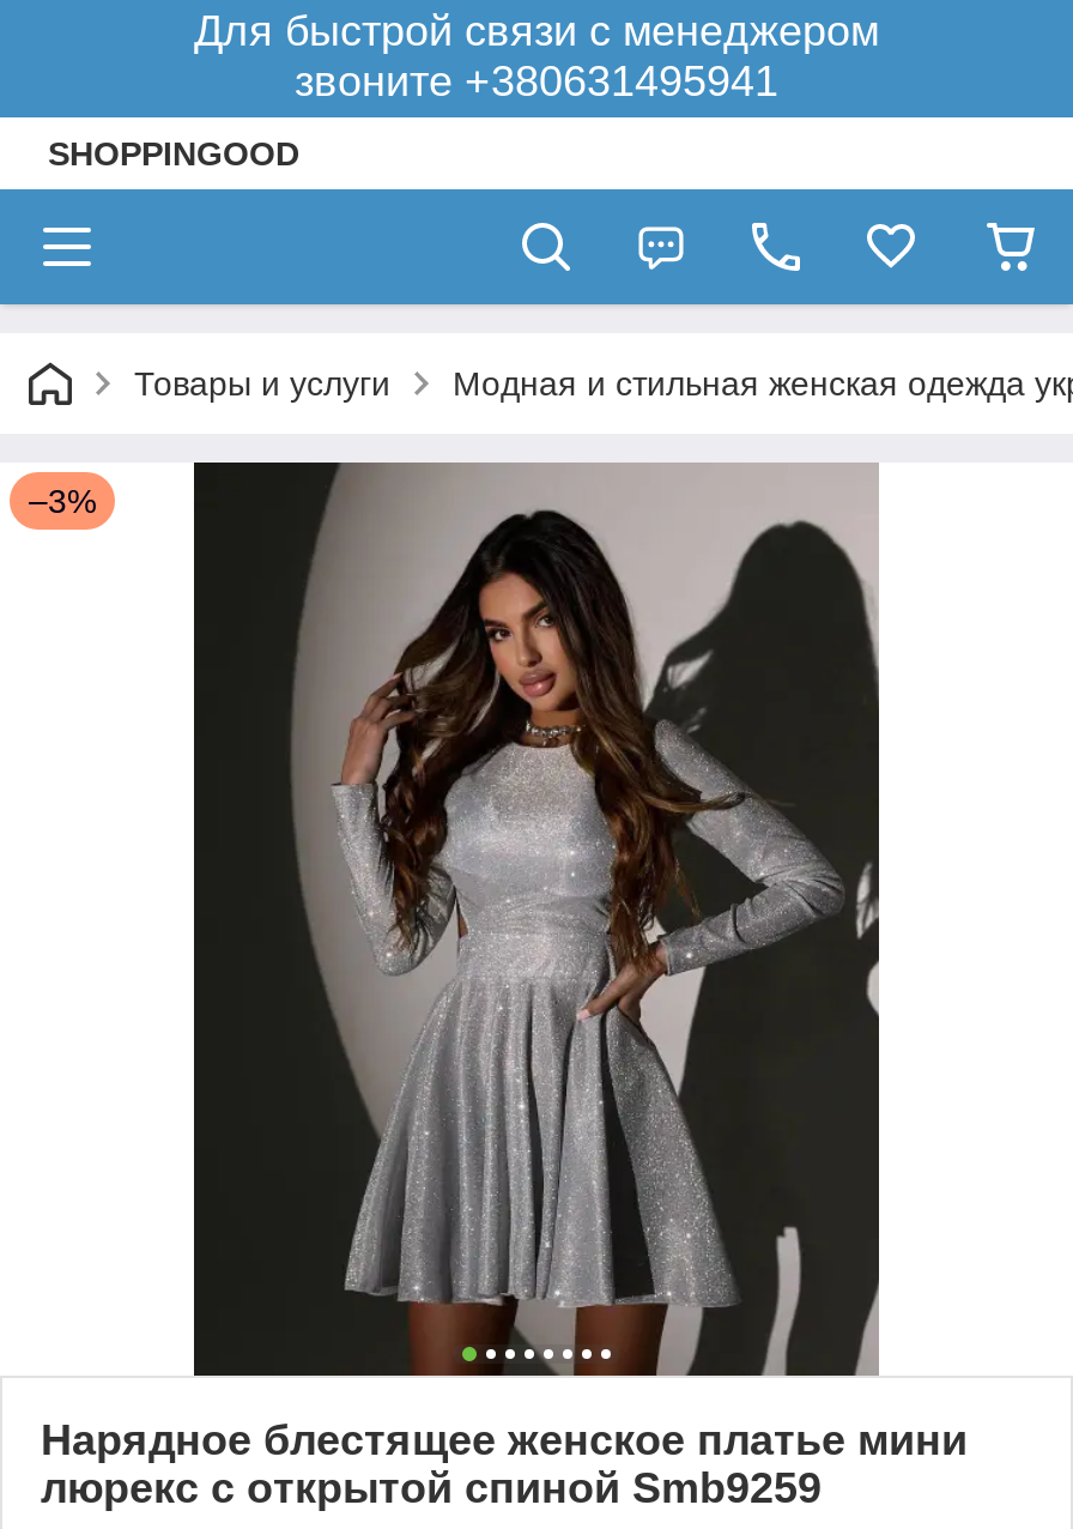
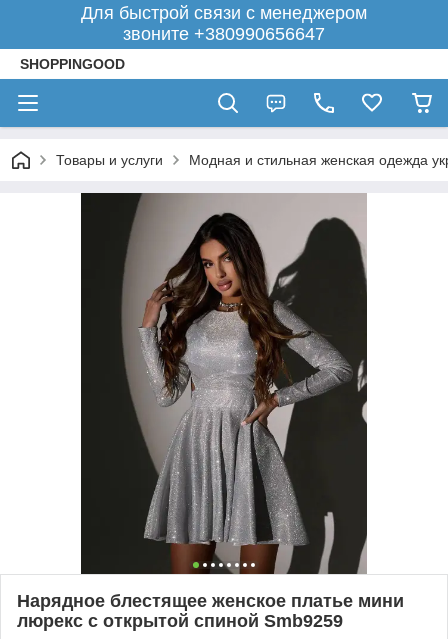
[295,58,778,105] звоните +380631495941 -> [123,24,325,44] звоните +380990656647
[29,482,96,520] –3% -> none

